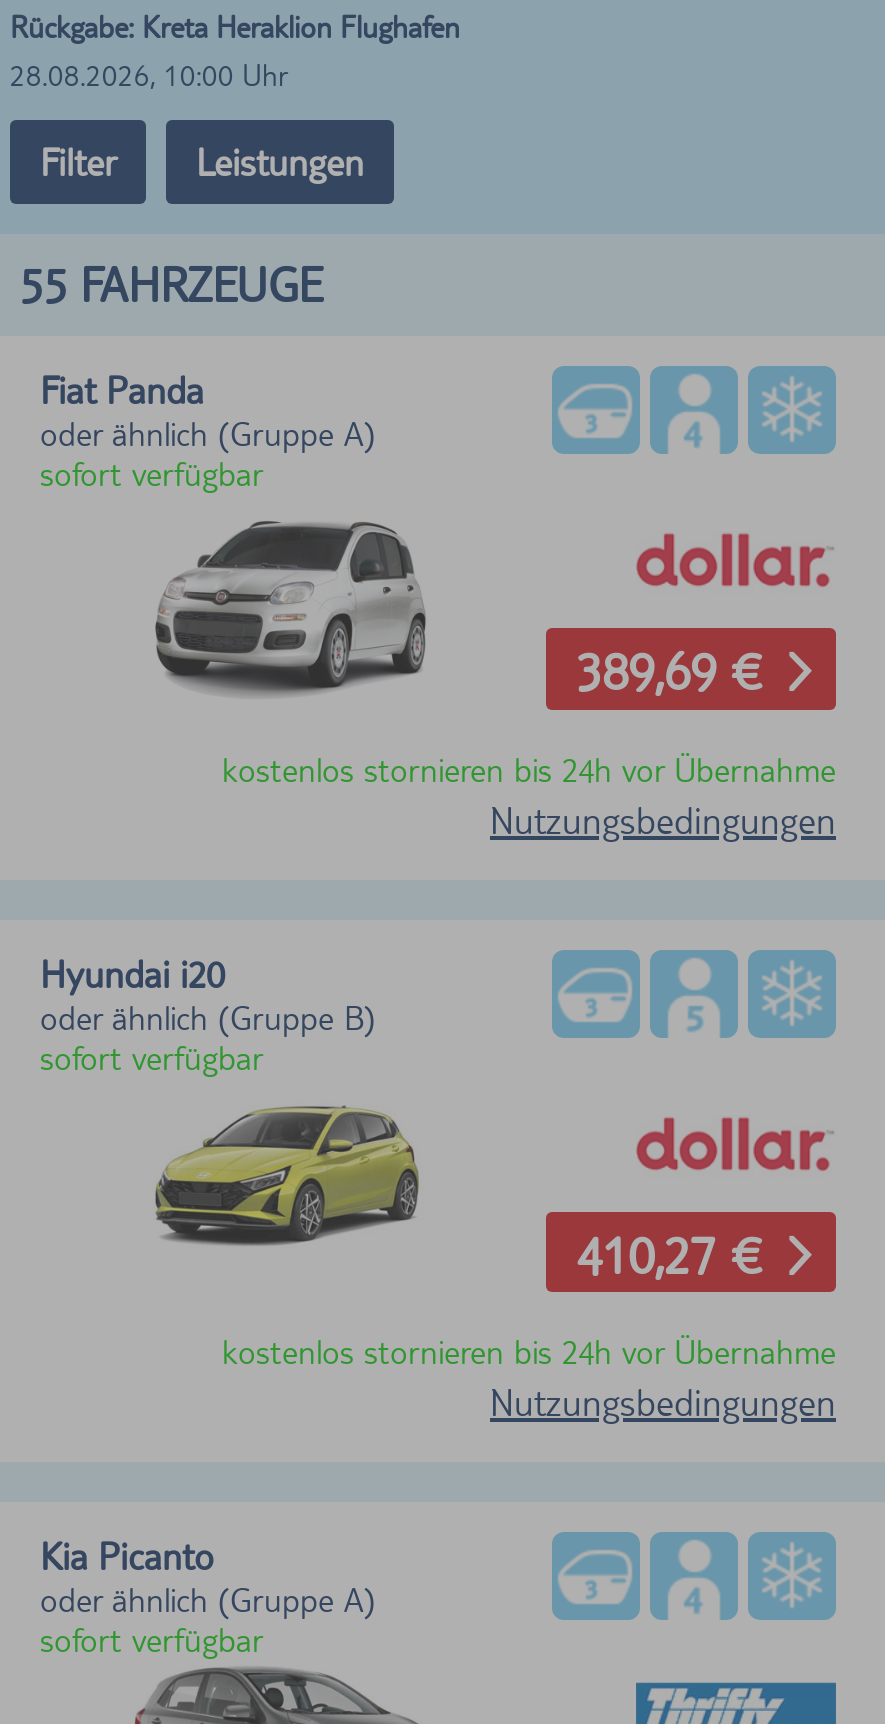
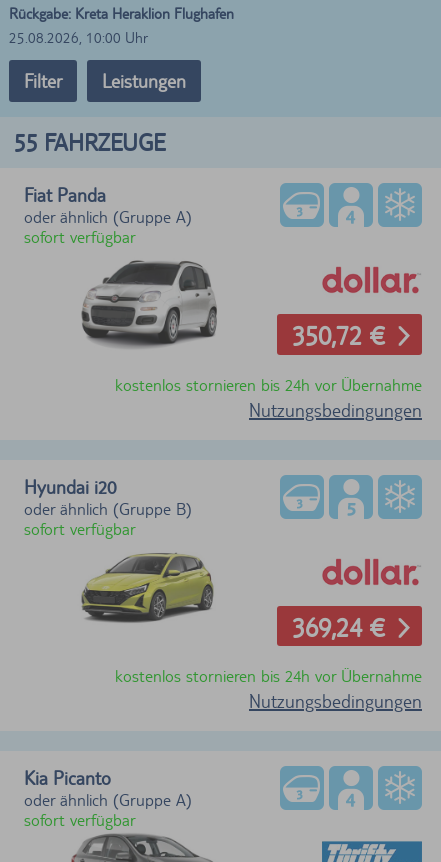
[10,59,288,93] 28.08.2026, 10:00 Uhr -> [9,29,148,46] 25.08.2026, 10:00 Uhr
[576,640,760,702] 389,69 € -> [292,320,384,351] 350,72 €
[576,1223,760,1285] 410,27 € -> [292,611,384,642] 369,24 €

